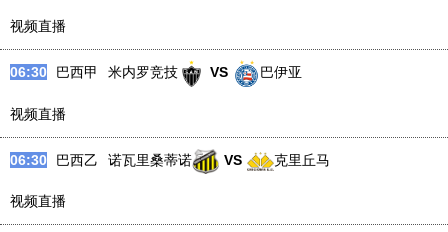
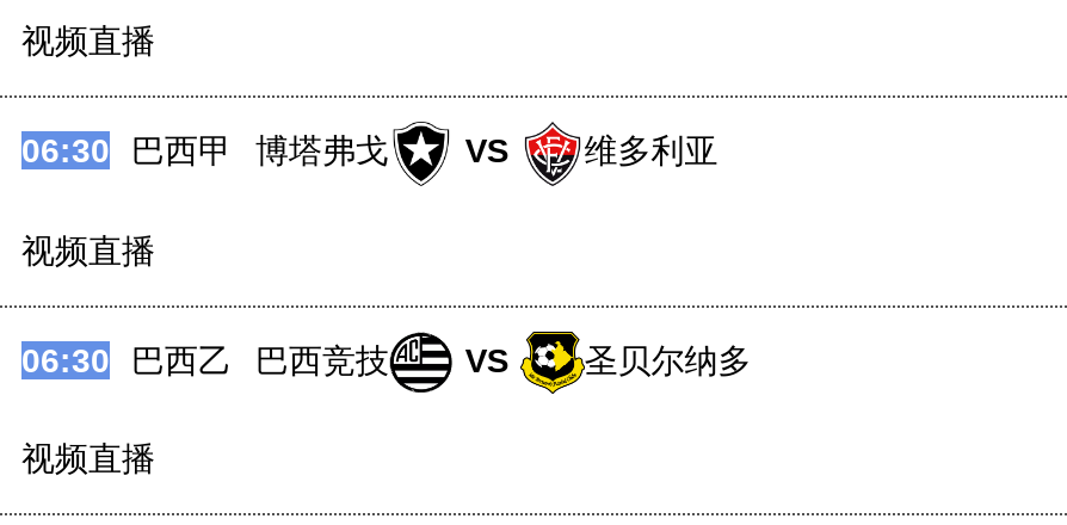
[108,64,178,80] 米内罗竞技 -> [255,131,389,169] 博塔弗戈
[260,64,302,80] 巴伊亚 -> [584,131,718,169] 维多利亚
[108,152,192,168] 诺瓦里桑蒂诺 -> [255,341,389,379] 巴西竞技
[274,152,330,168] 克里丘马 -> [584,341,751,379] 圣贝尔纳多

